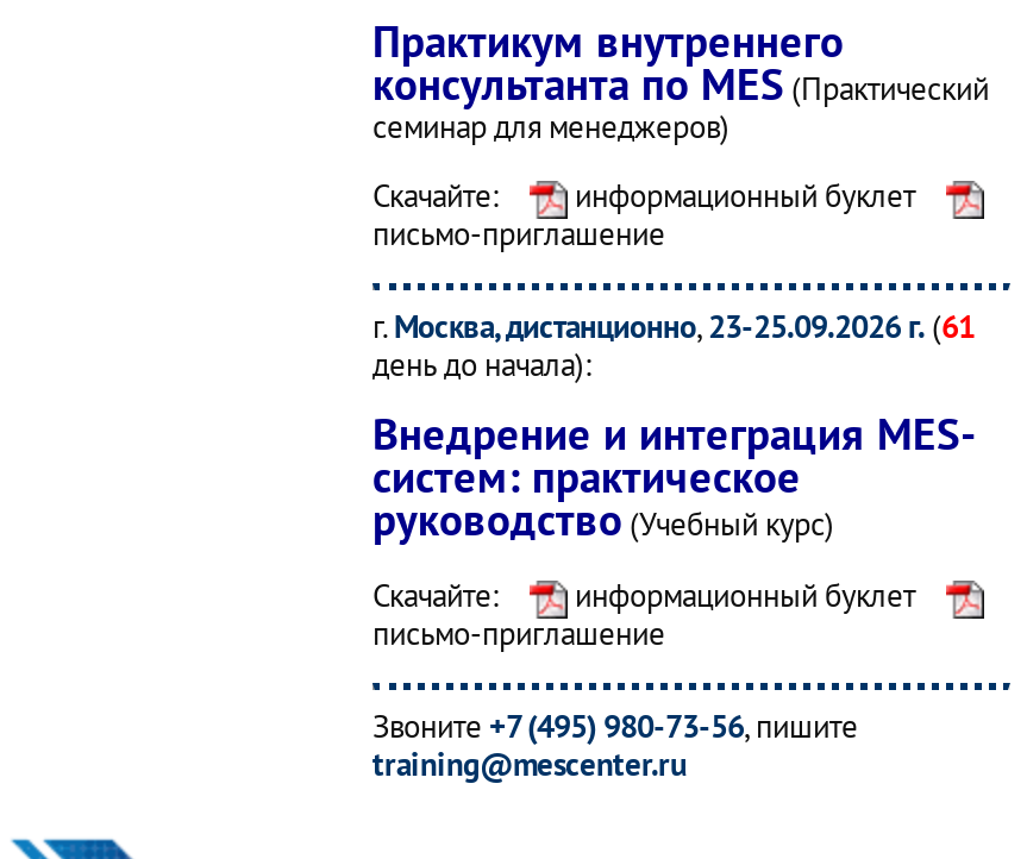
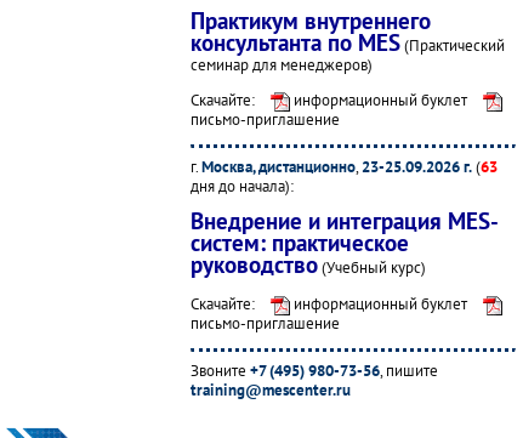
[372,304,975,347] г. Москва, дистанционно, 23-25.09.2026 г. (61 -> [191,155,498,177] г. Москва, дистанционно, 23-25.09.2026 г. (63
[372,342,591,385] день до начала): -> [191,175,294,196] дня до начала):

